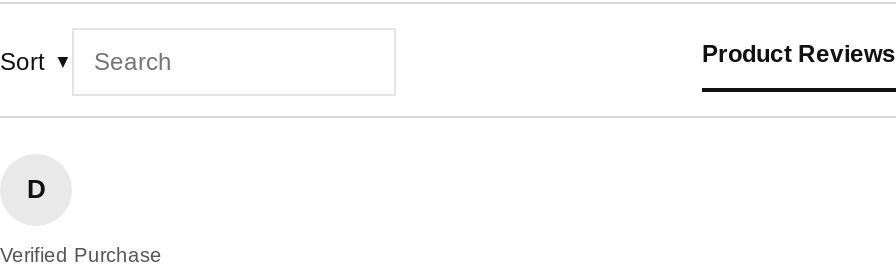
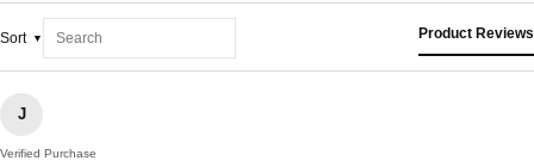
[27,174,45,204] D -> [17,105,26,123] J

